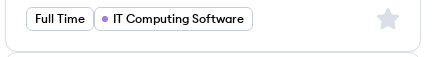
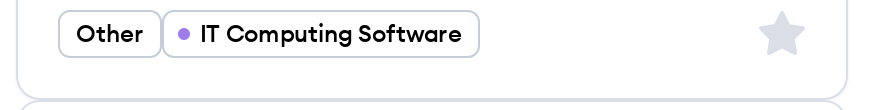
[35,11,85,26] Full Time -> [76,18,144,48] Other

